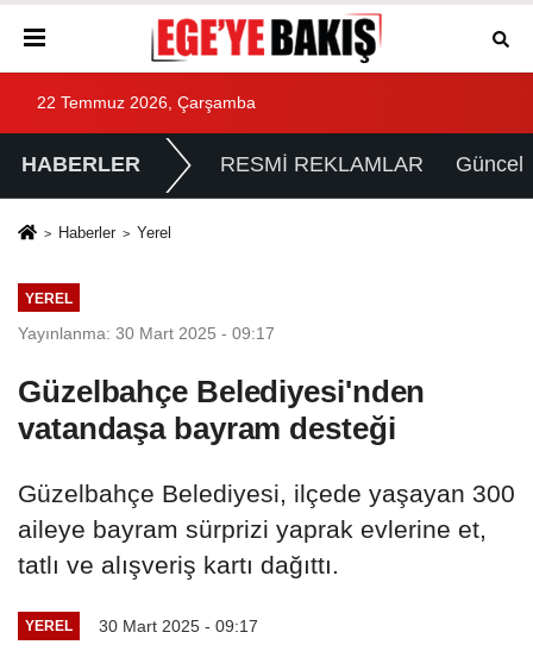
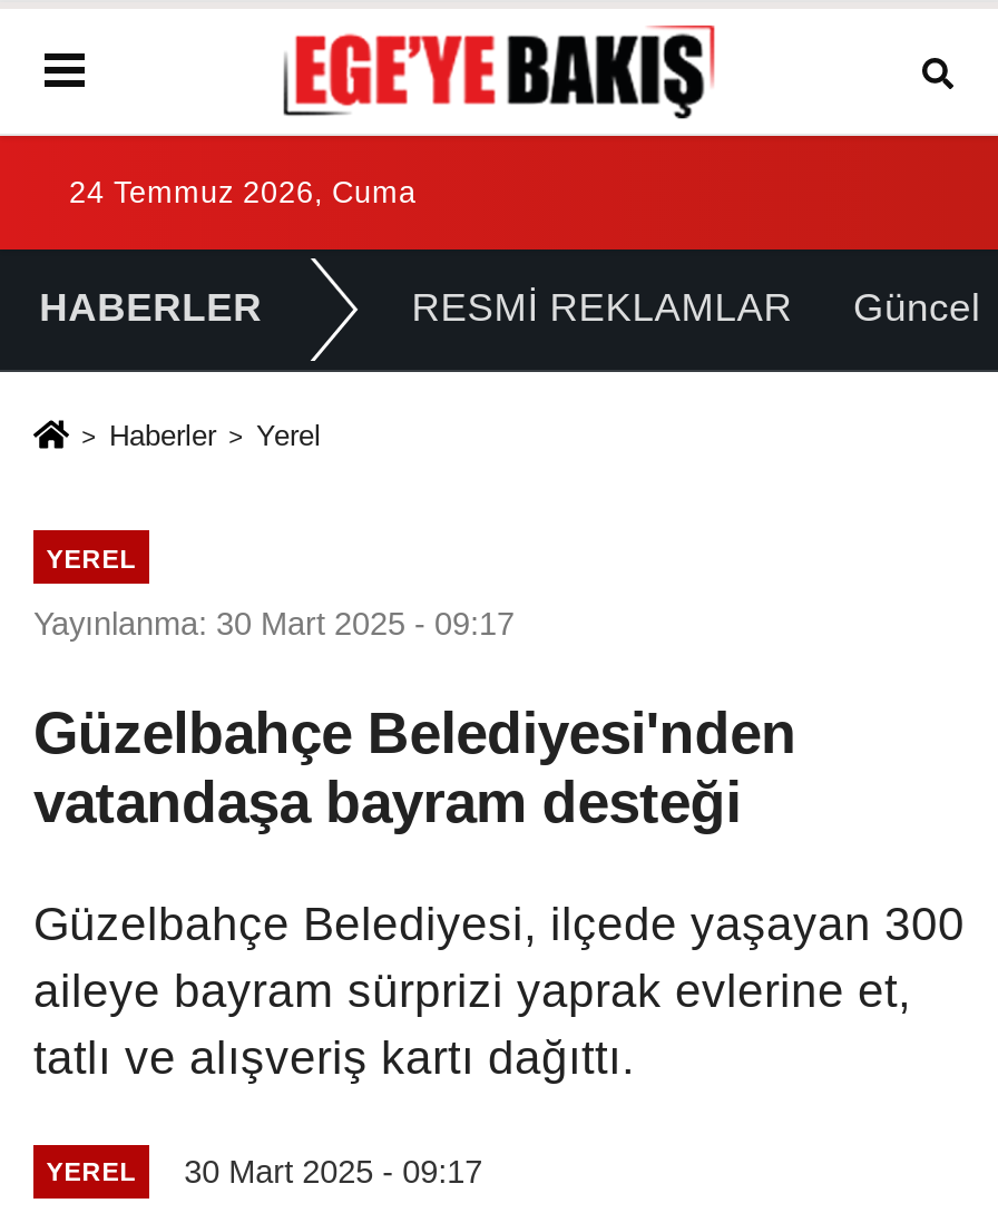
[37,94,256,112] 22 Temmuz 2026, Çarşamba -> [69,176,417,209] 24 Temmuz 2026, Cuma

